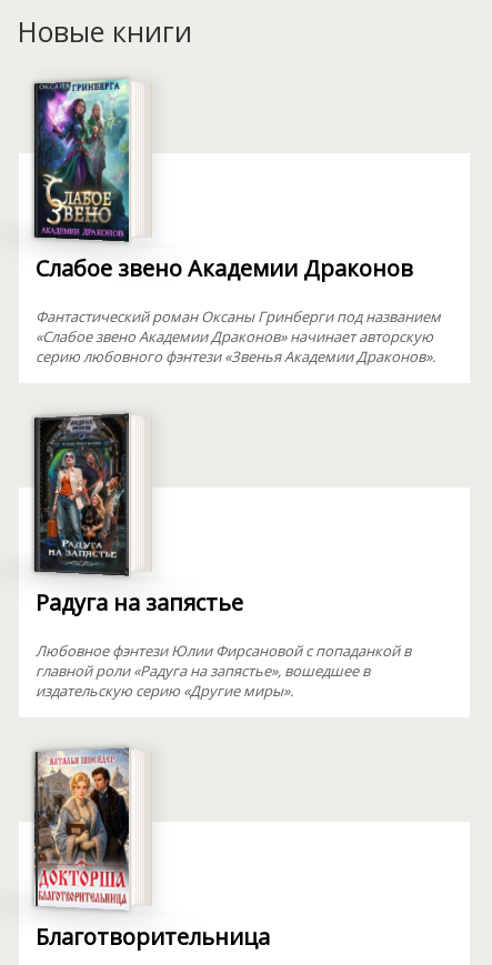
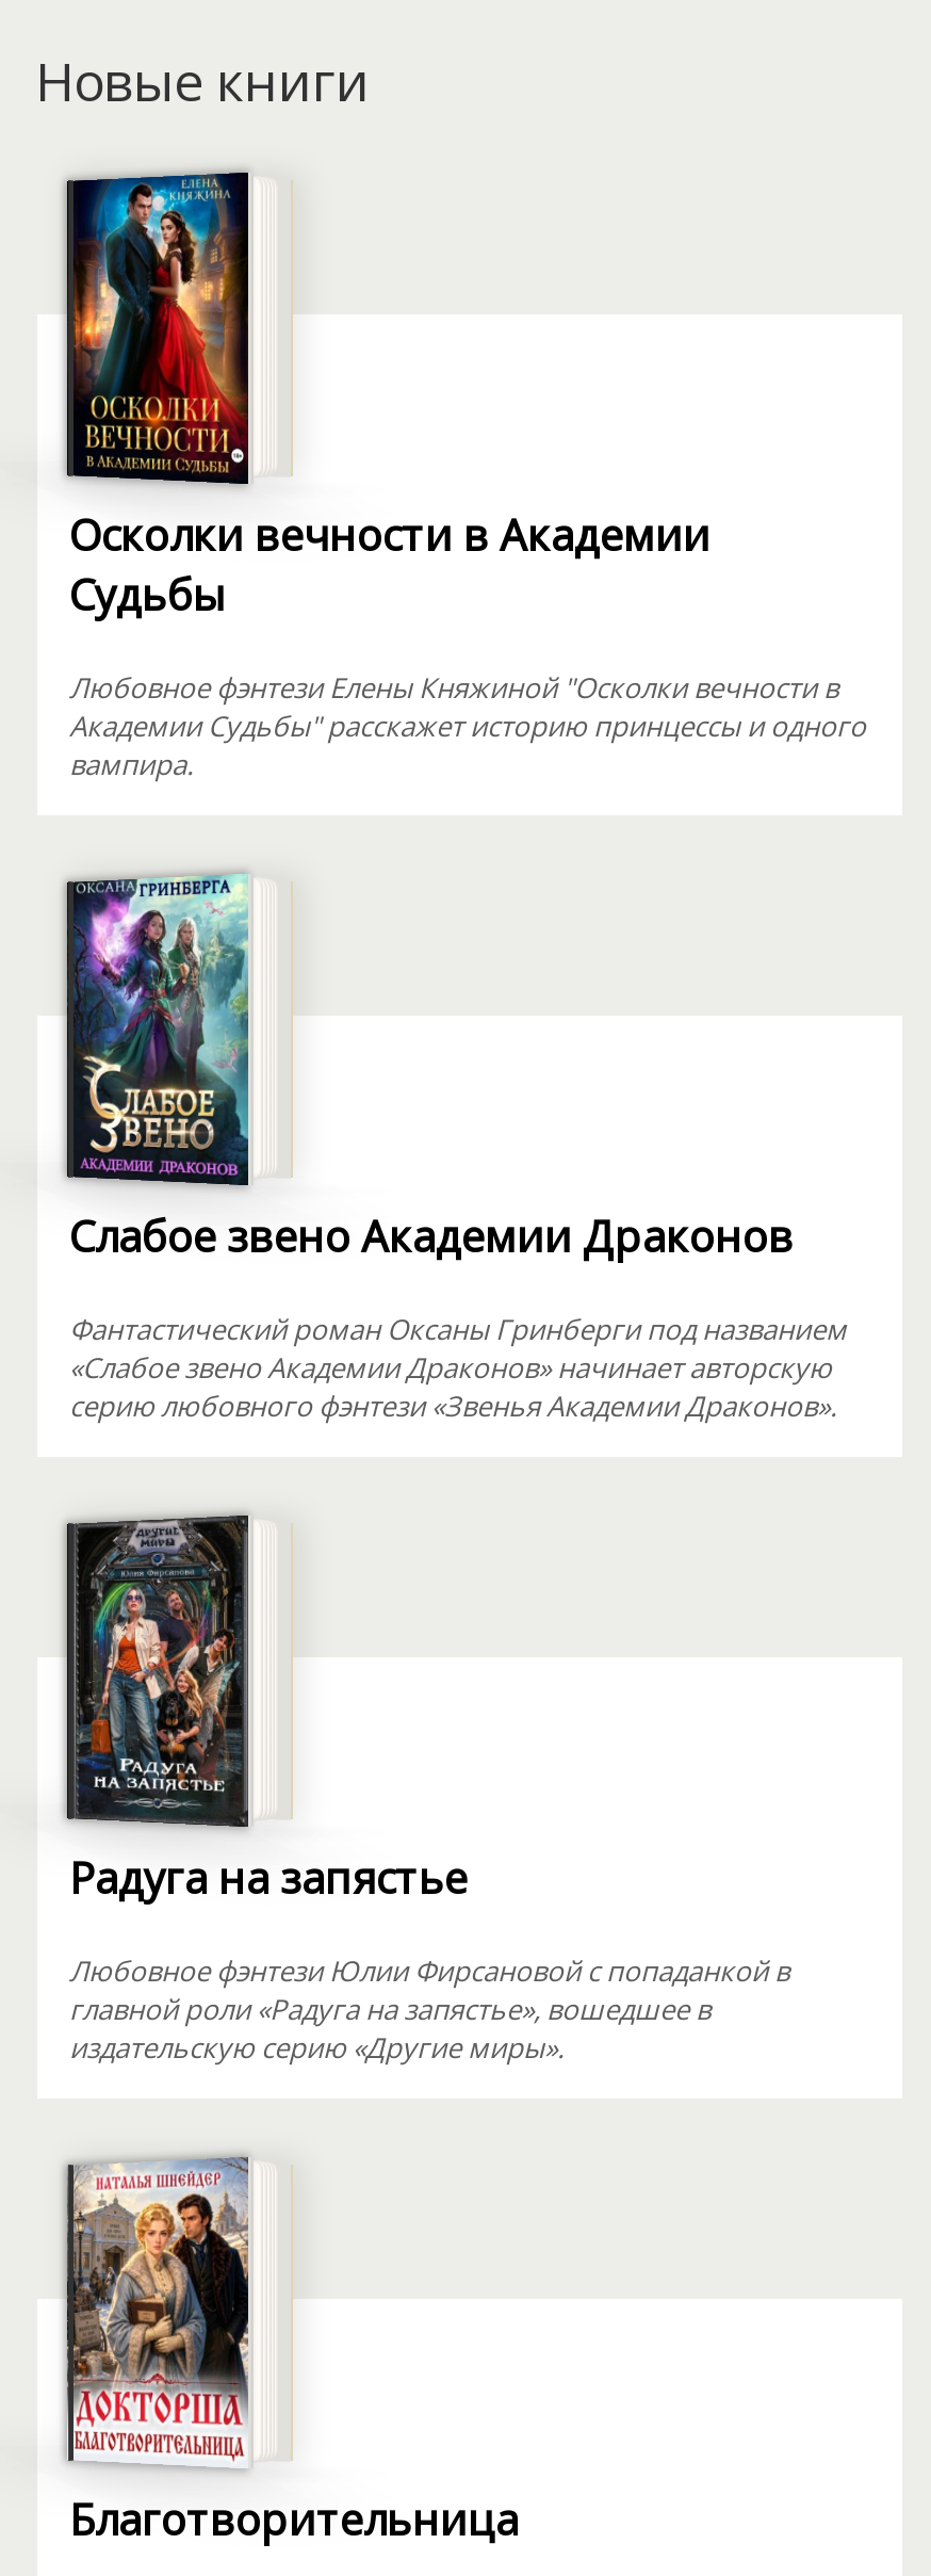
none -> [69,169,866,783] [image] | Осколки вечности в Академии | Судьбы | Любовное фэнтези Елены Княжиной "Осколки вечности в | Академии Судьбы" расскажет историю принцессы и одного | вампира.

